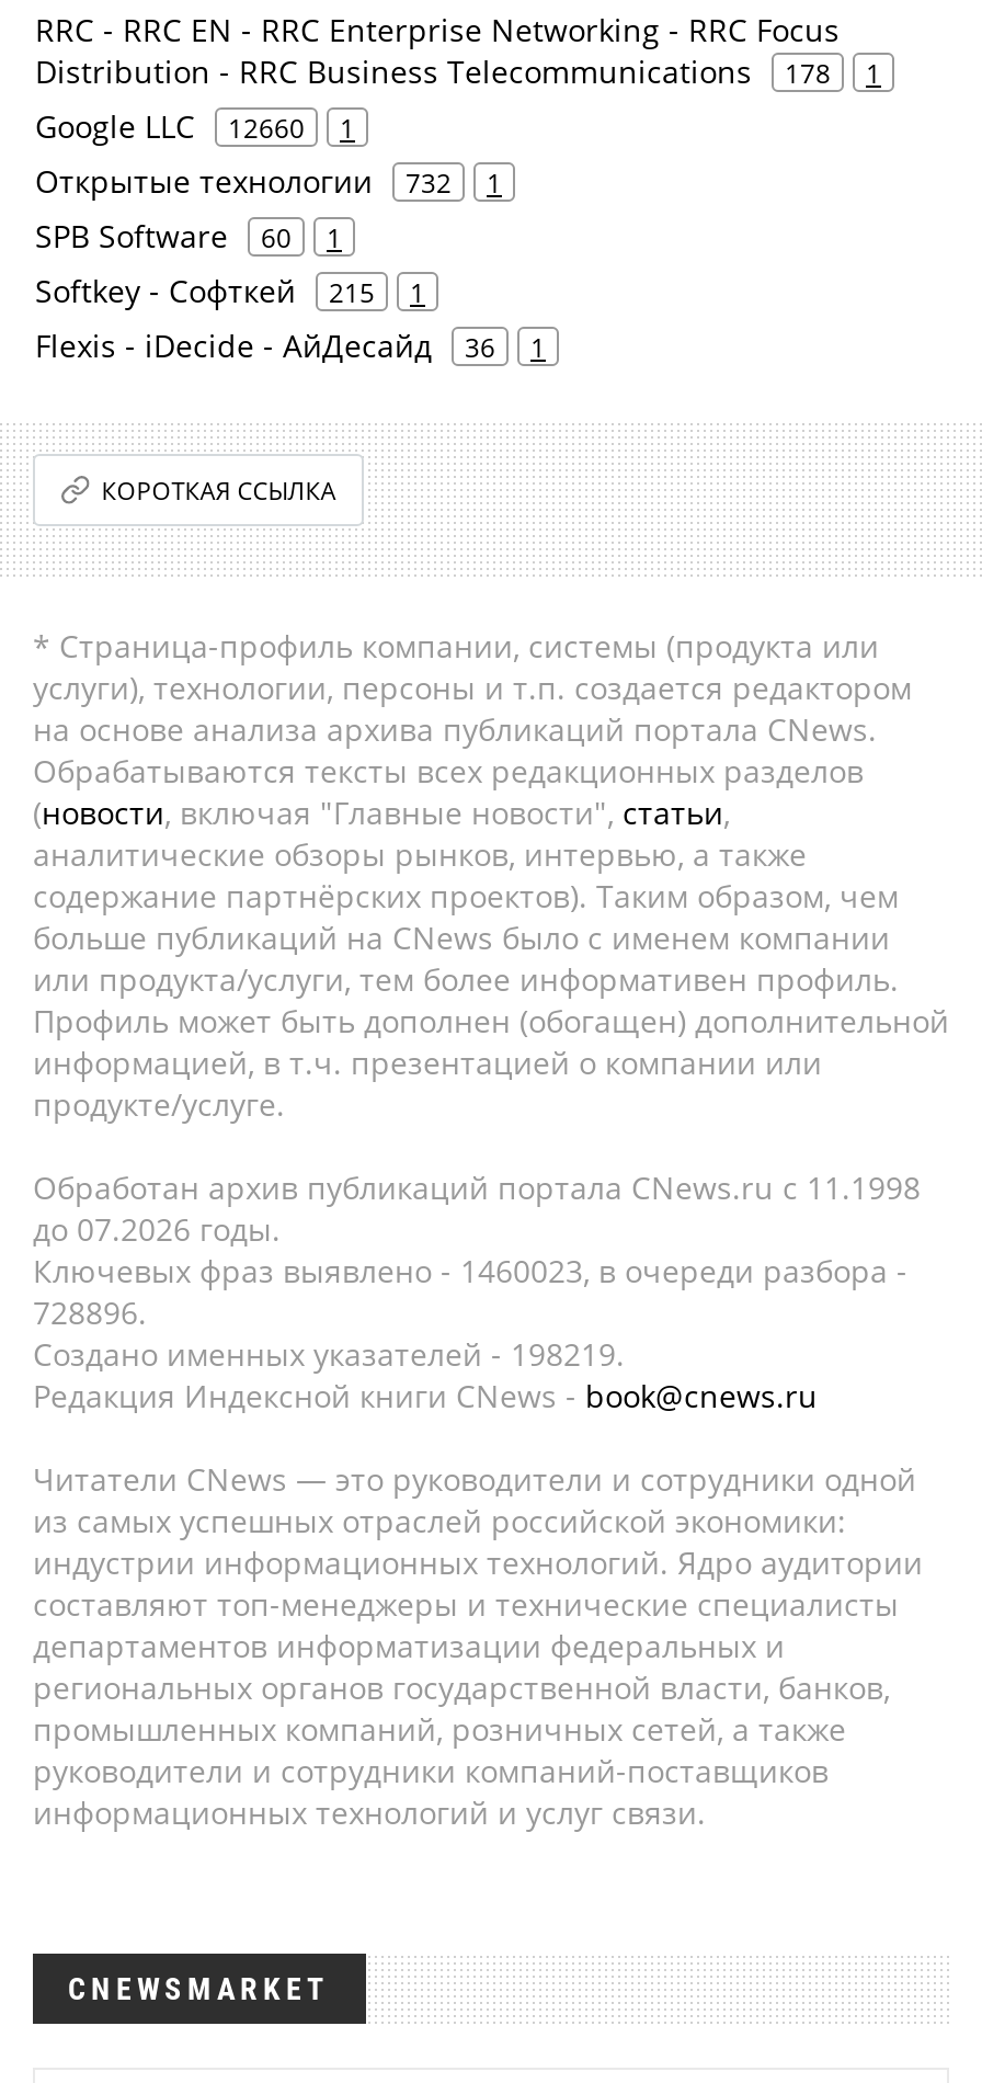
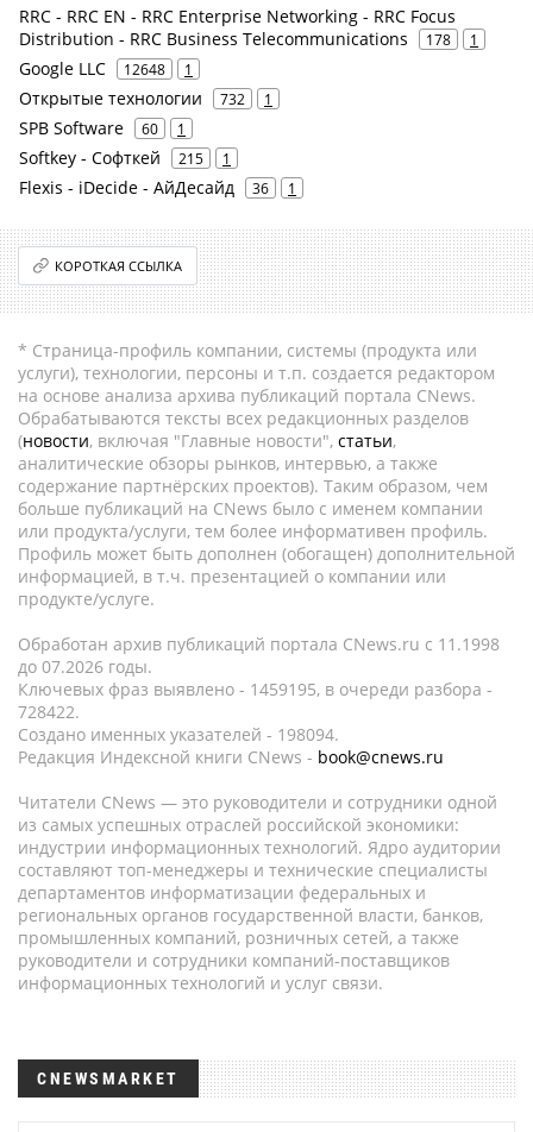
[35,105,355,147] Google LLC 12660 1 -> [19,57,193,80] Google LLC 12648 1
[33,1250,907,1291] Ключевых фраз выявлено - 1460023, в очереди разбора - -> [18,678,493,700] Ключевых фраз выявлено - 1459195, в очереди разбора -
[33,1291,147,1333] 728896. -> [18,700,80,723] 728422.
[33,1333,625,1375] Создано именных указателей - 198219. -> [18,723,339,746] Создано именных указателей - 198094.

